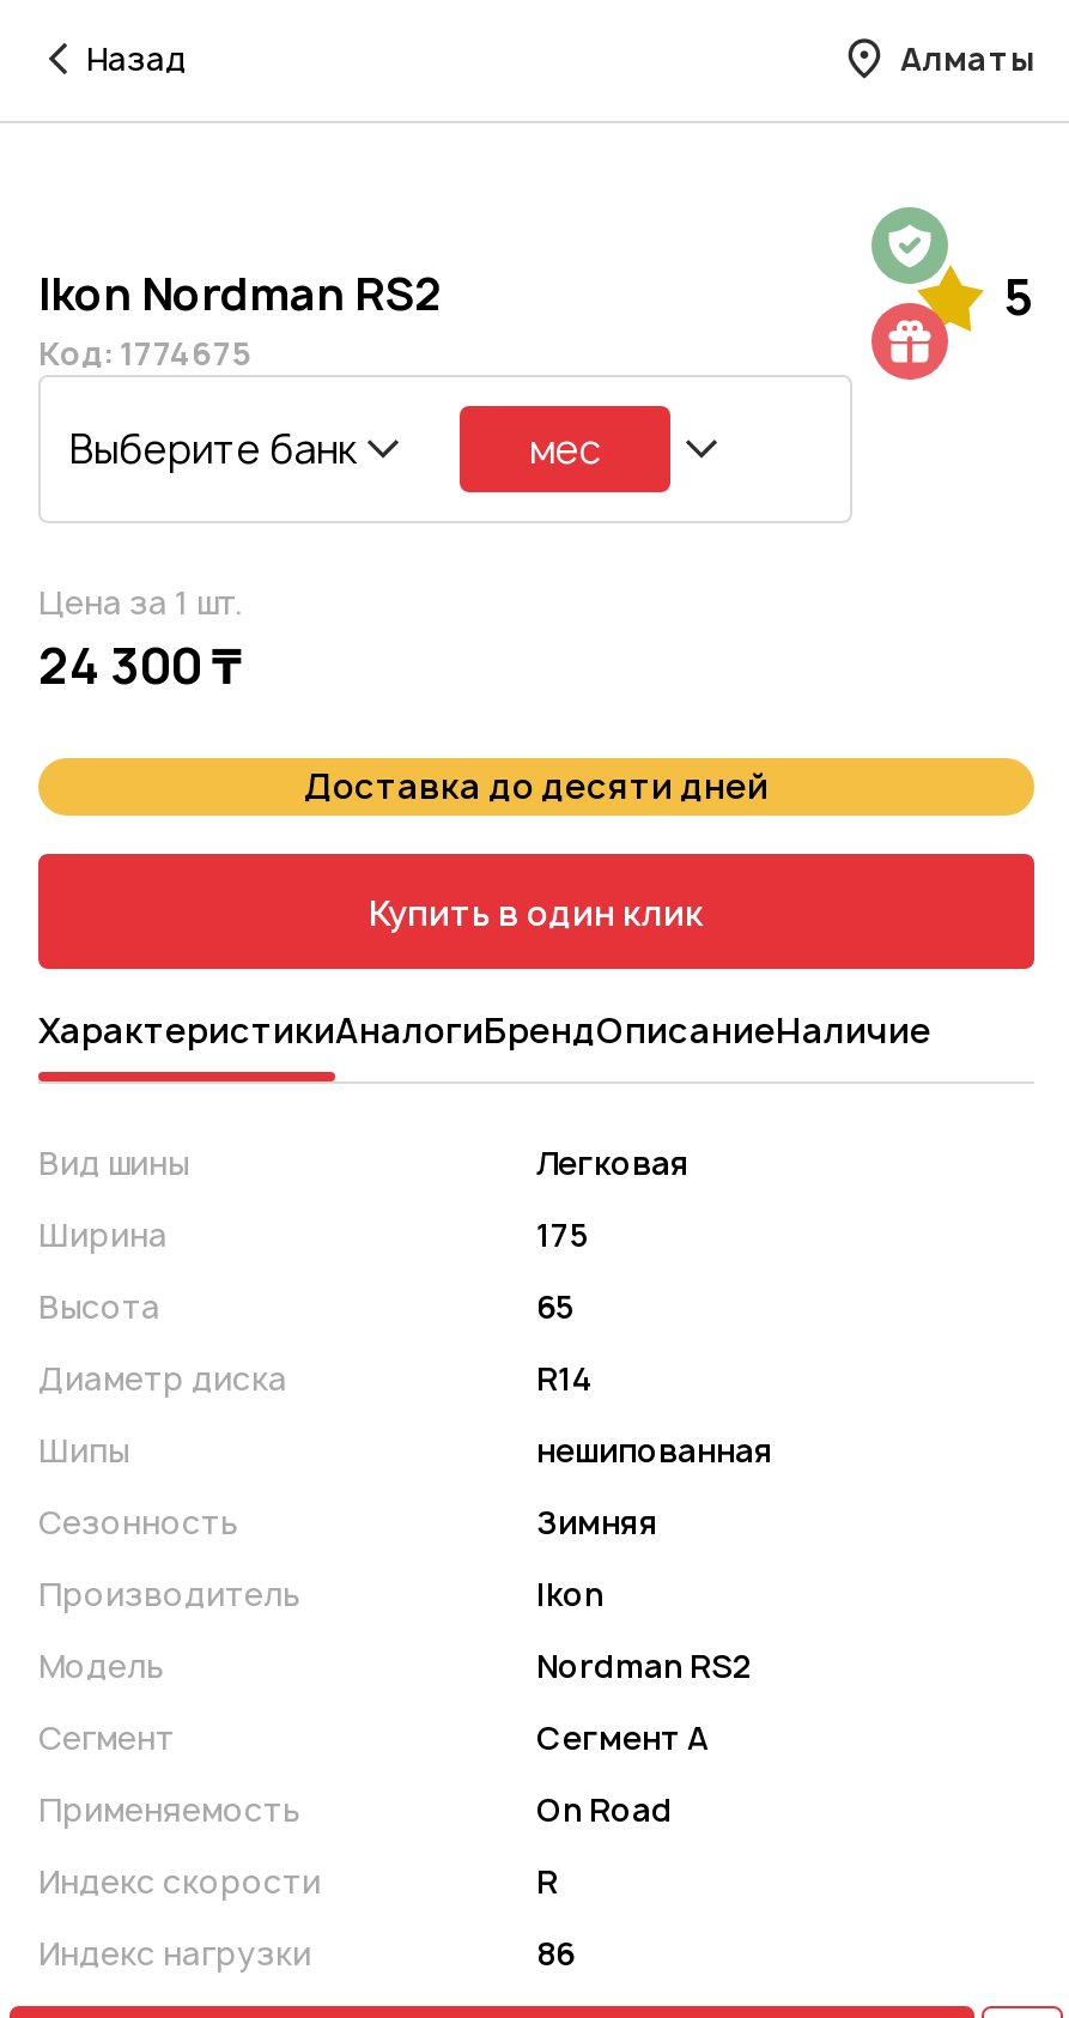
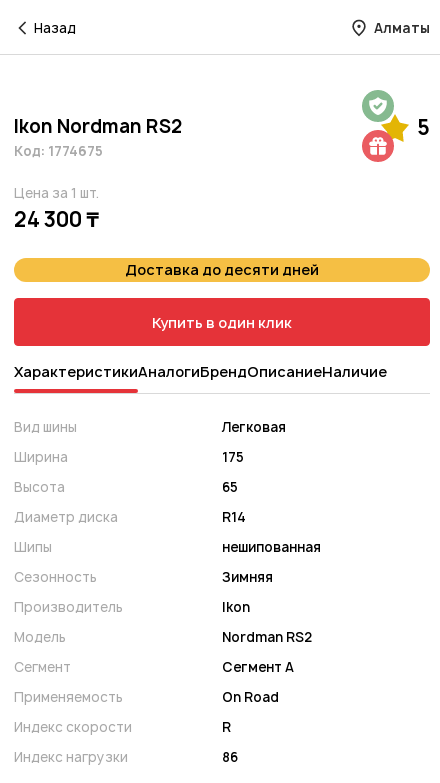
[69,423,601,475] Выберите банк | мес -> none

